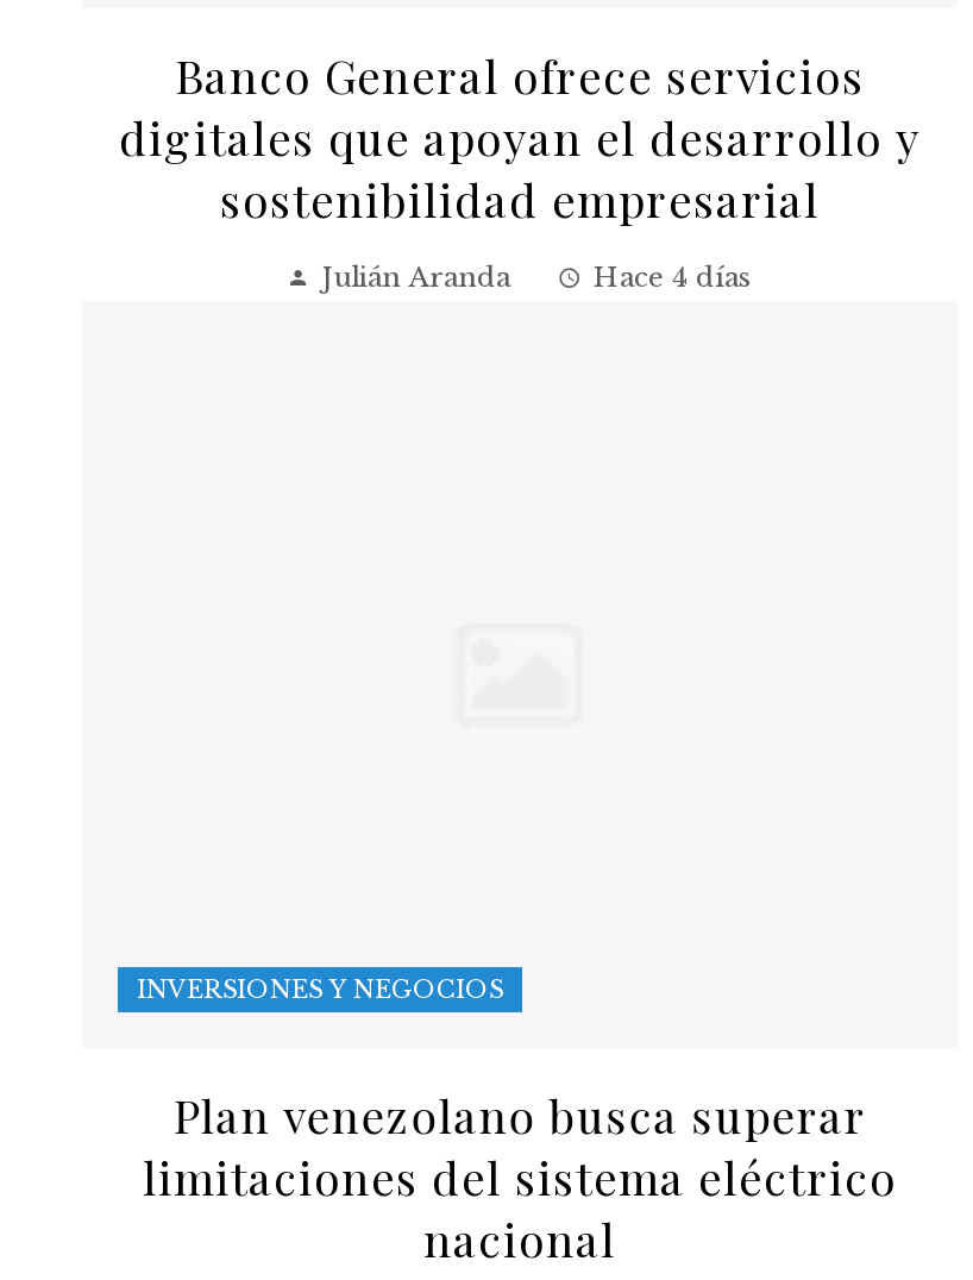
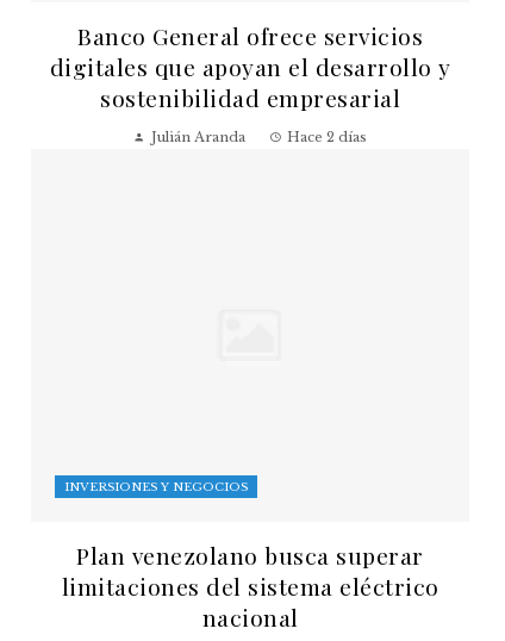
[594,262,753,295] Hace 4 días -> [287,128,367,145] Hace 2 días

